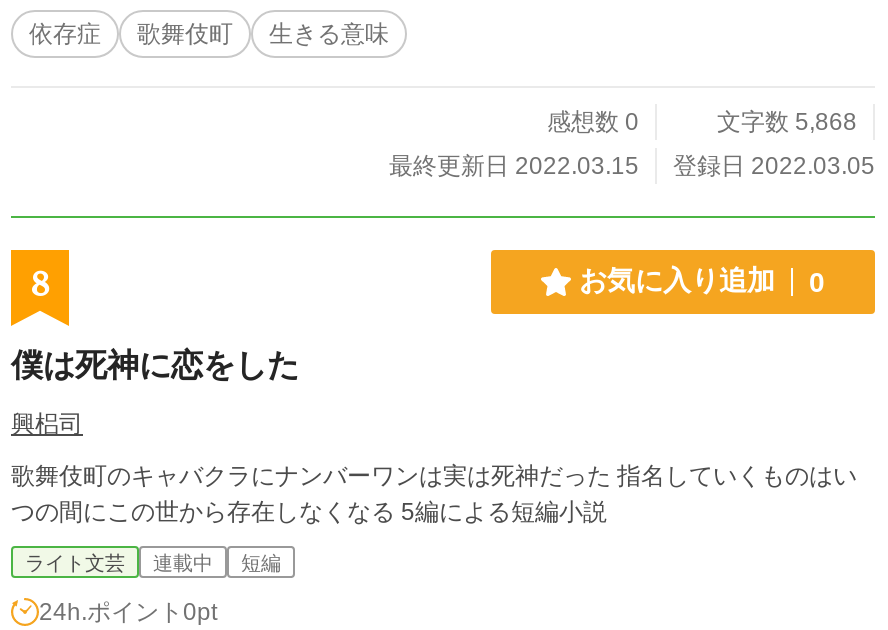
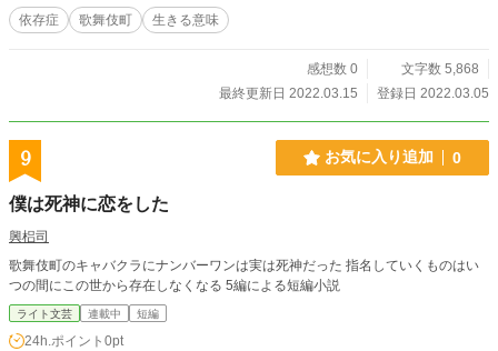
[30,264,50,304] 8 -> [19,148,31,170] 9

